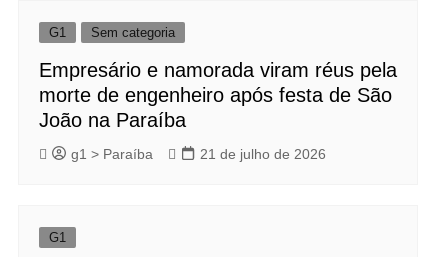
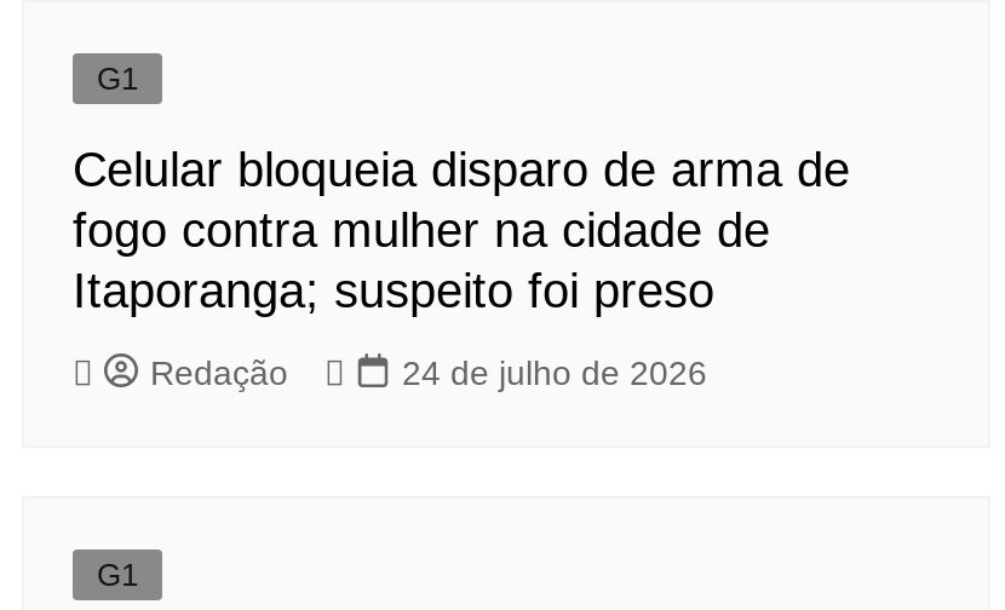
[39,25,397,162] Sem categoria | Empresário e namorada viram réus pela | morte de engenheiro após festa de São | João na Paraíba | g1 > Paraíba | 21 de julho de 2026 -> [73,144,850,392] Celular bloqueia disparo de arma de | fogo contra mulher na cidade de | Itaporanga; suspeito foi preso | Redação | 24 de julho de 2026

